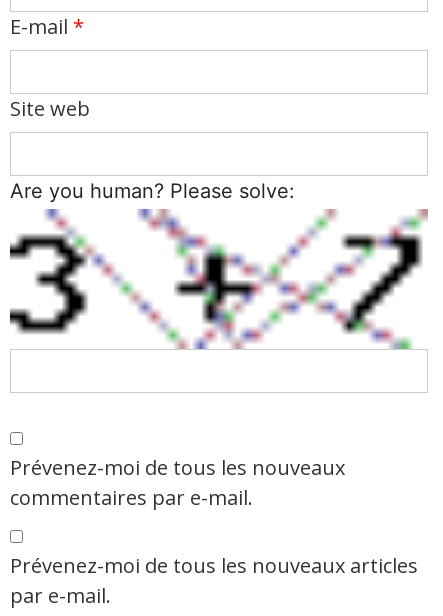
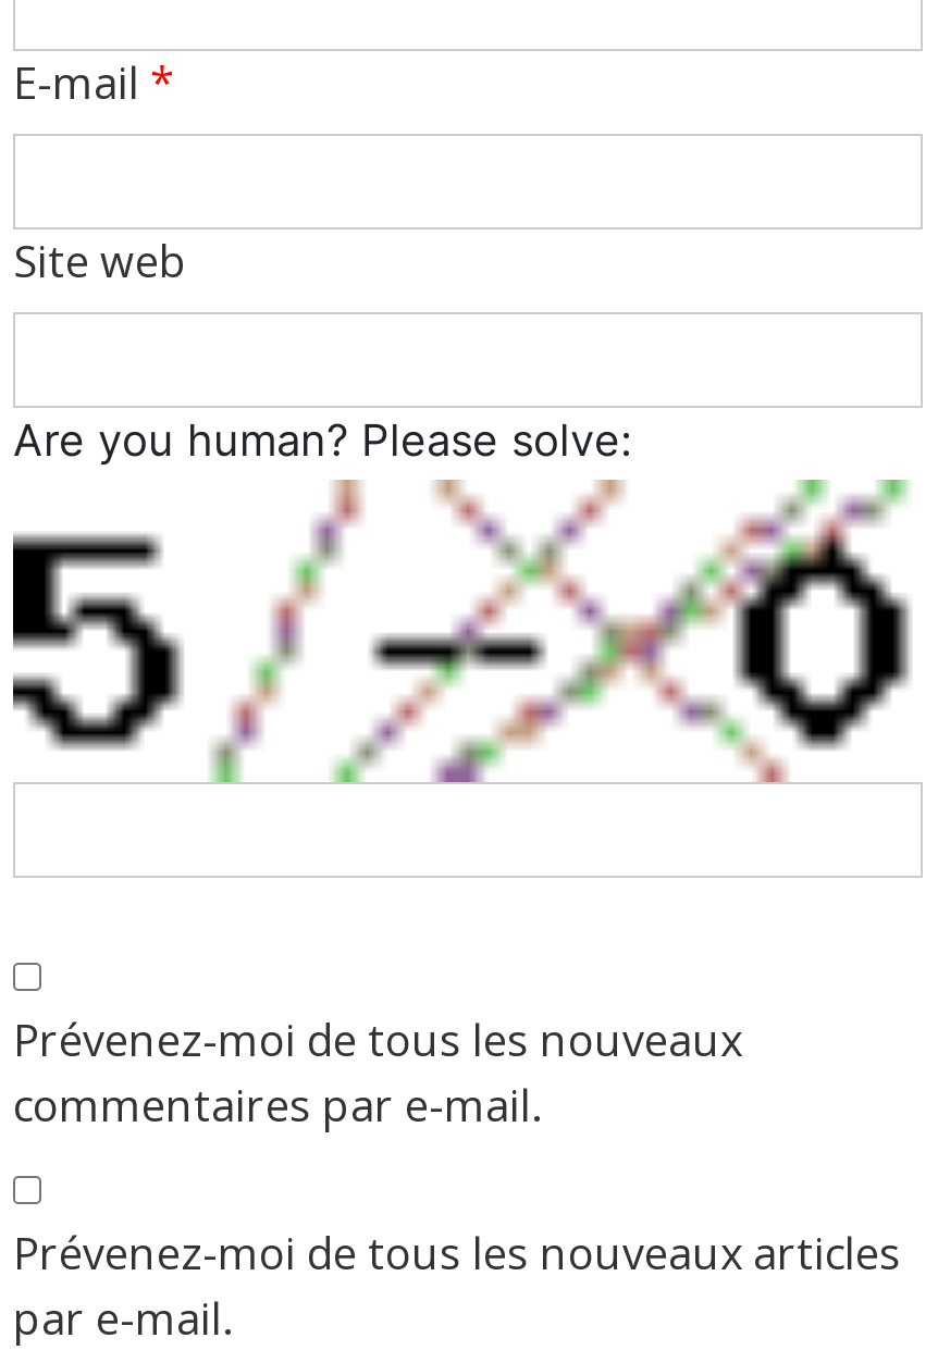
[9,208,429,350] [image] -> [11,478,923,784] [image]

